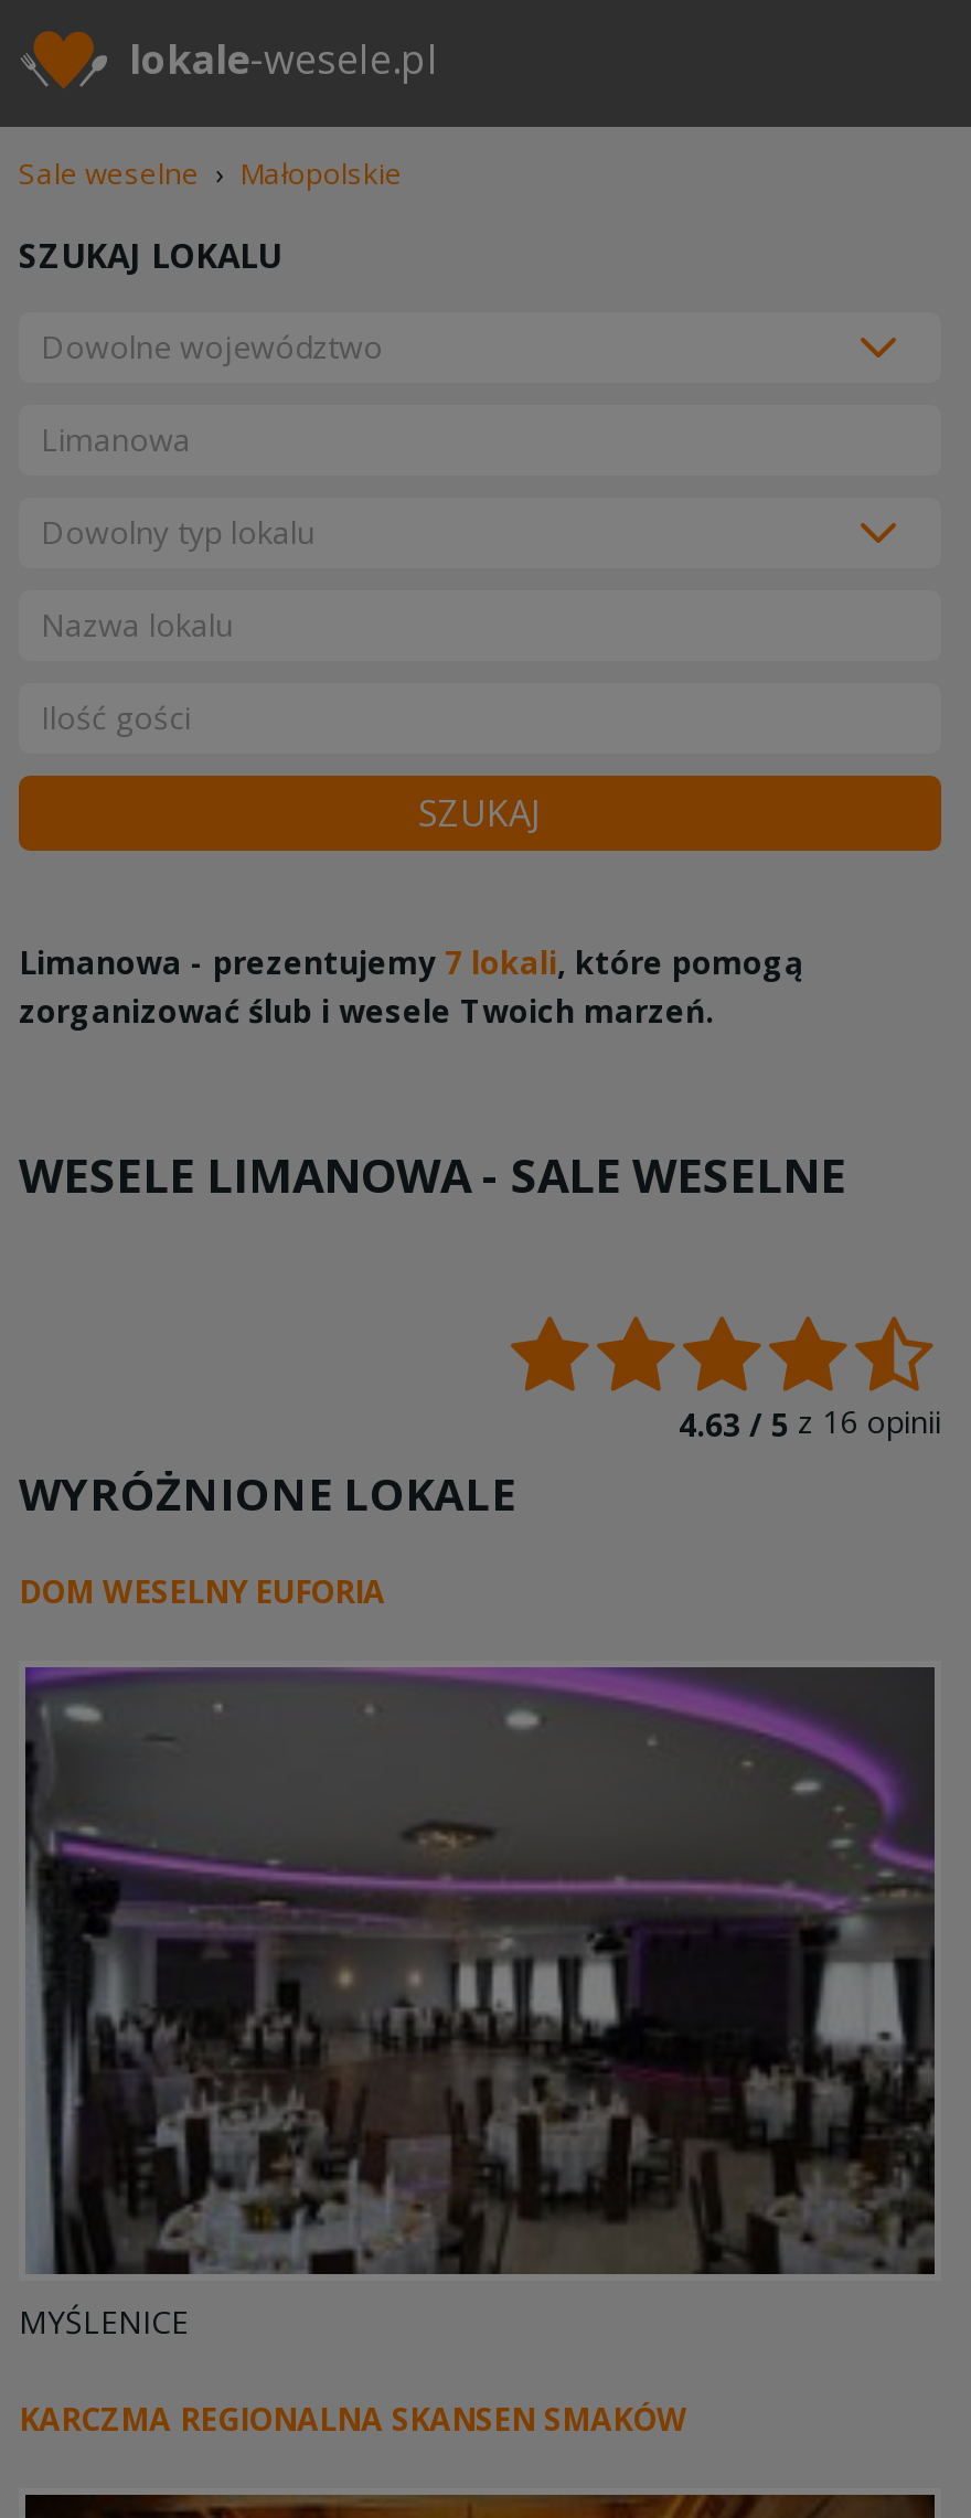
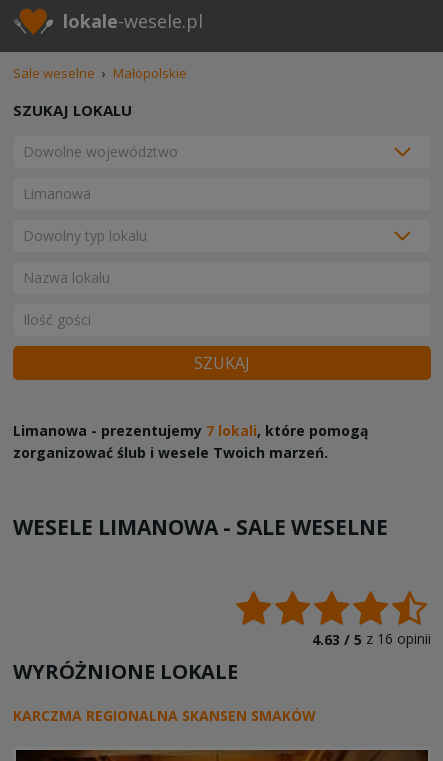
[19,1571,385,1613] DOM WESELNY EUFORIA -> none
[19,1667,937,2342] [image] | MYŚLENICE -> none

